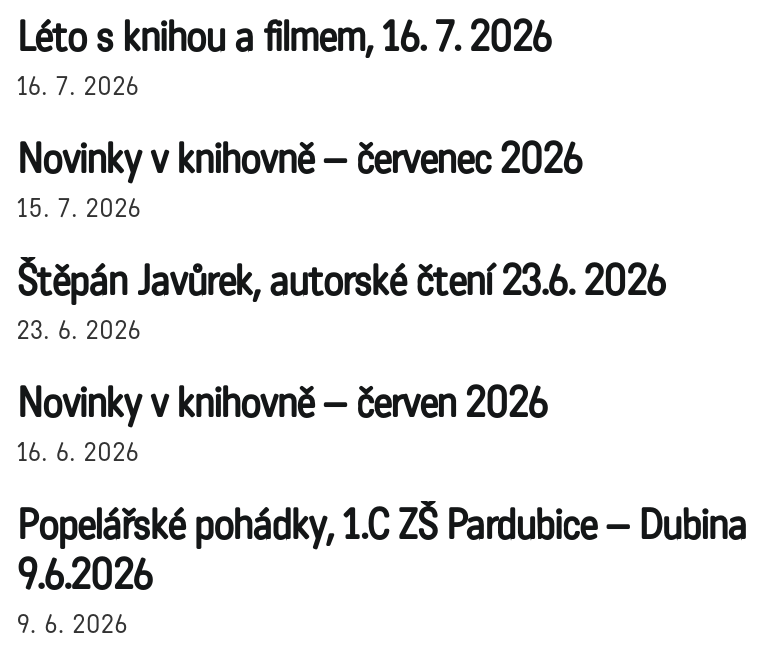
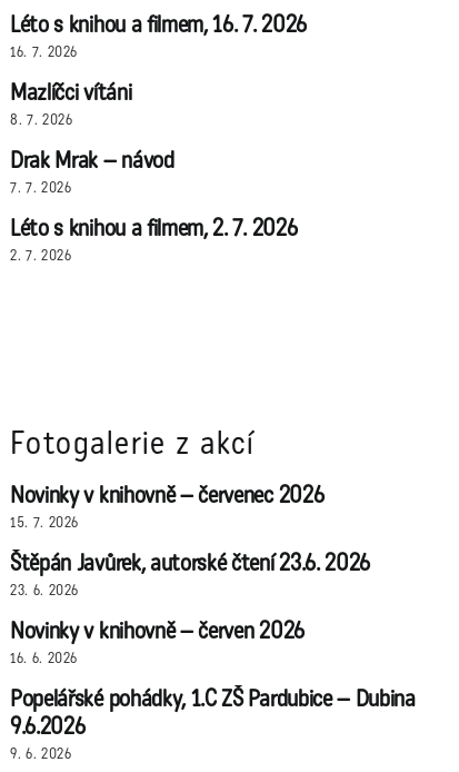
none -> [10,79,297,264] Mazlíčci vítáni | 8. 7. 2026 | Drak Mrak – návod | 7. 7. 2026 | Léto s knihou a filmem, 2. 7. 2026 | 2. 7. 2026
none -> [10,423,255,462] Fotogalerie z akcí

